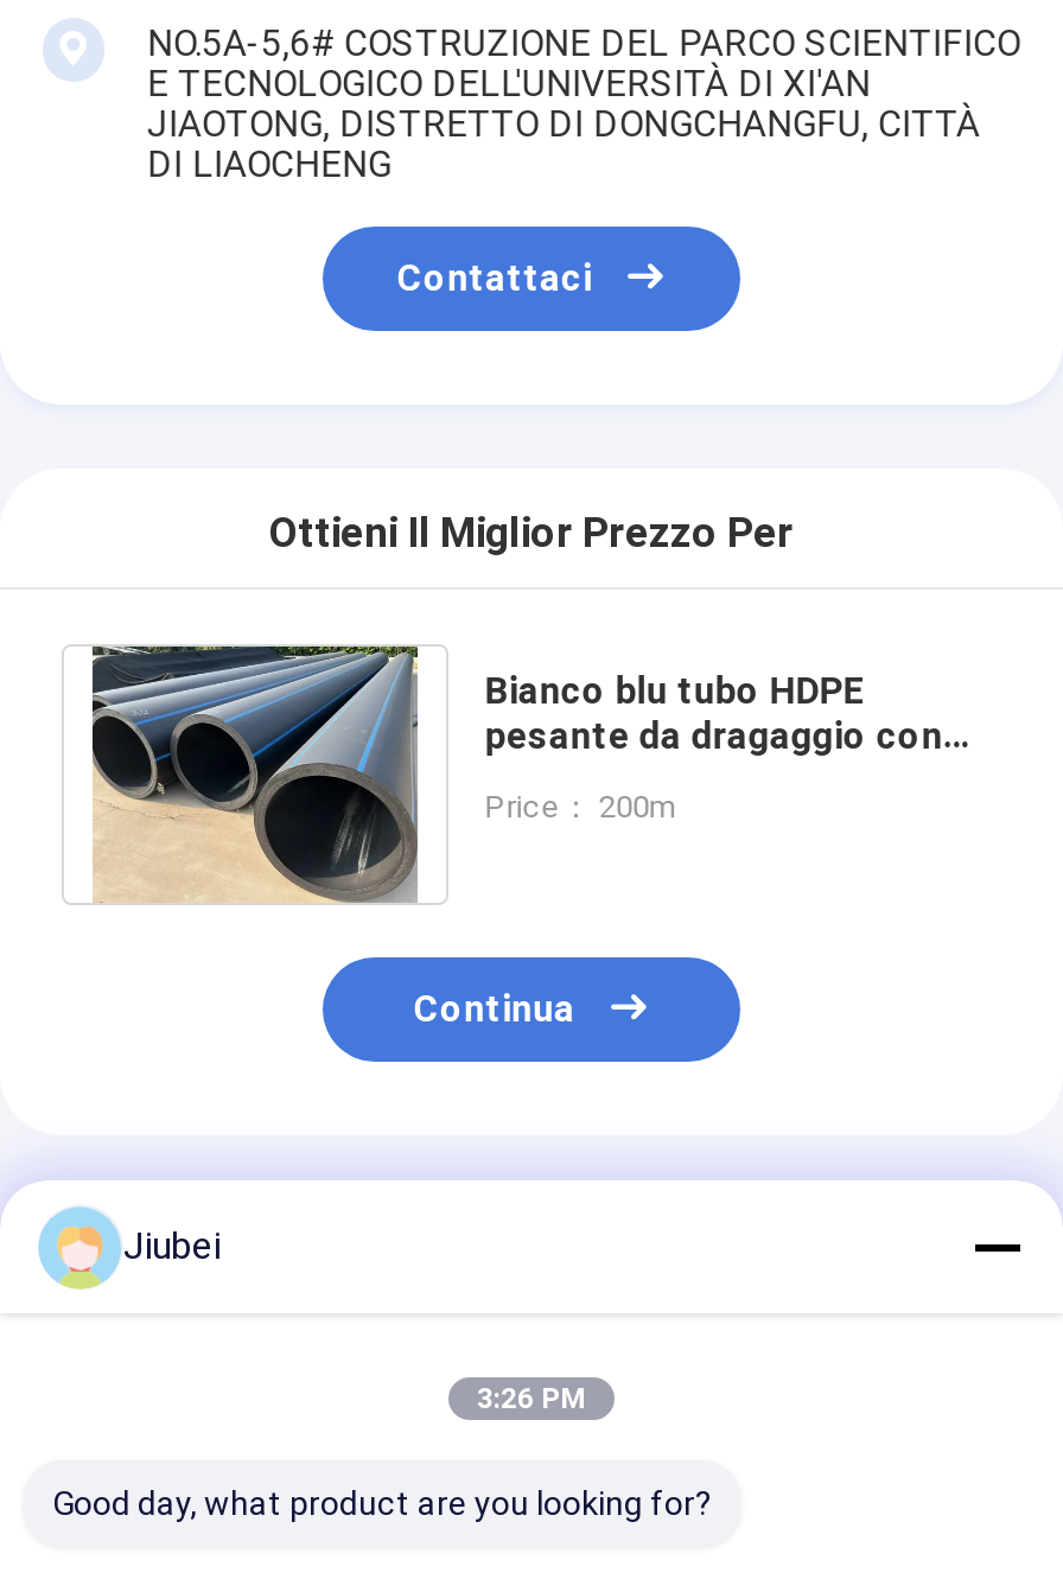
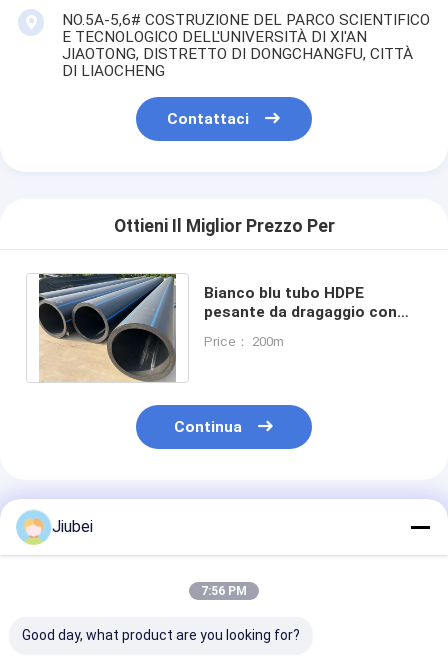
[477,1382,586,1415] 3:26 PM -> [201,584,247,598] 7:56 PM

